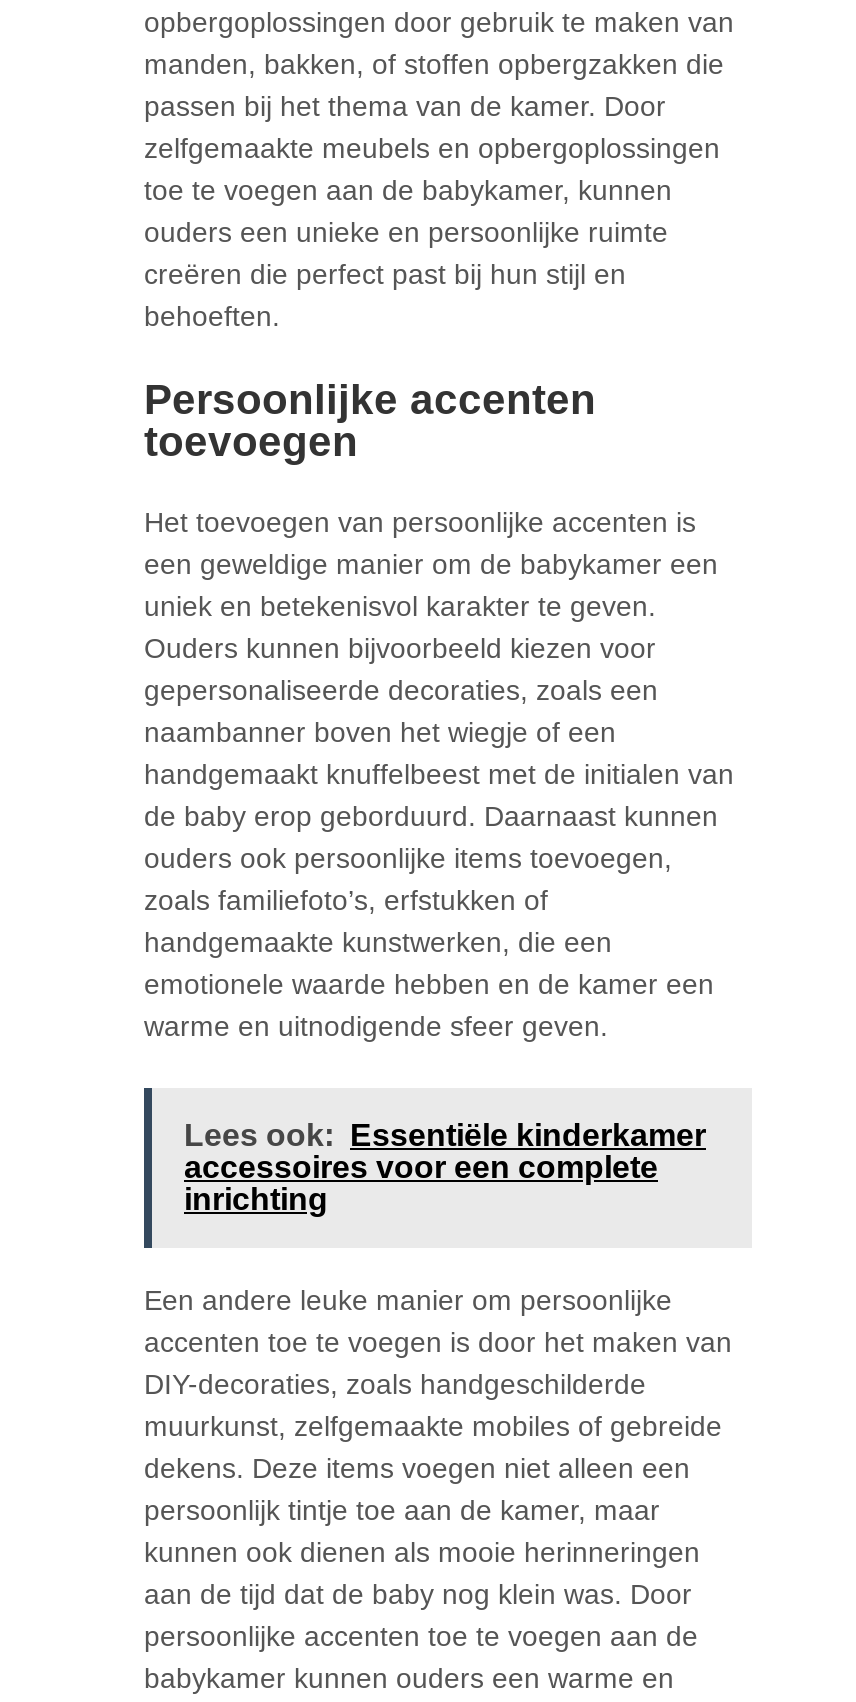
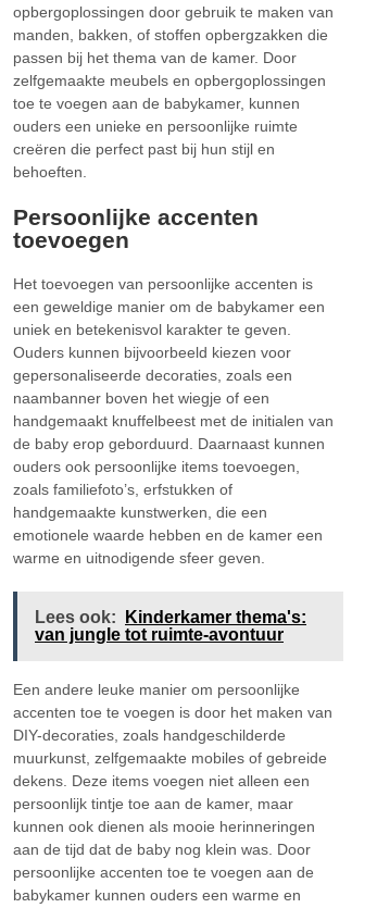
[184,1118,706,1216] Lees ook: Essentiële kinderkamer | accessoires voor een complete | inrichting -> [35,608,306,644] Lees ook: Kinderkamer thema's: | van jungle tot ruimte-avontuur

